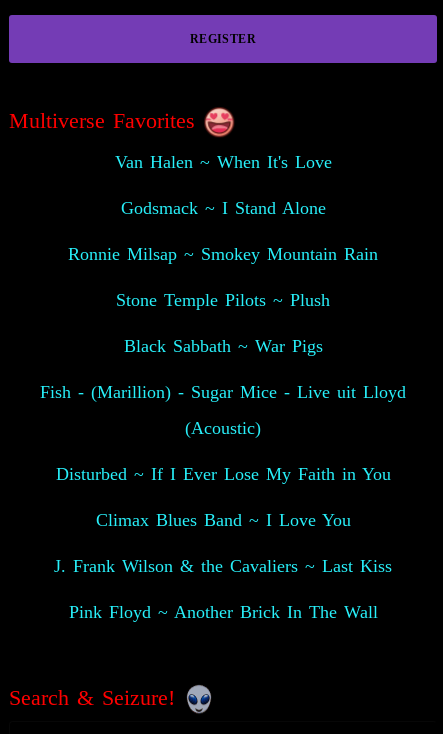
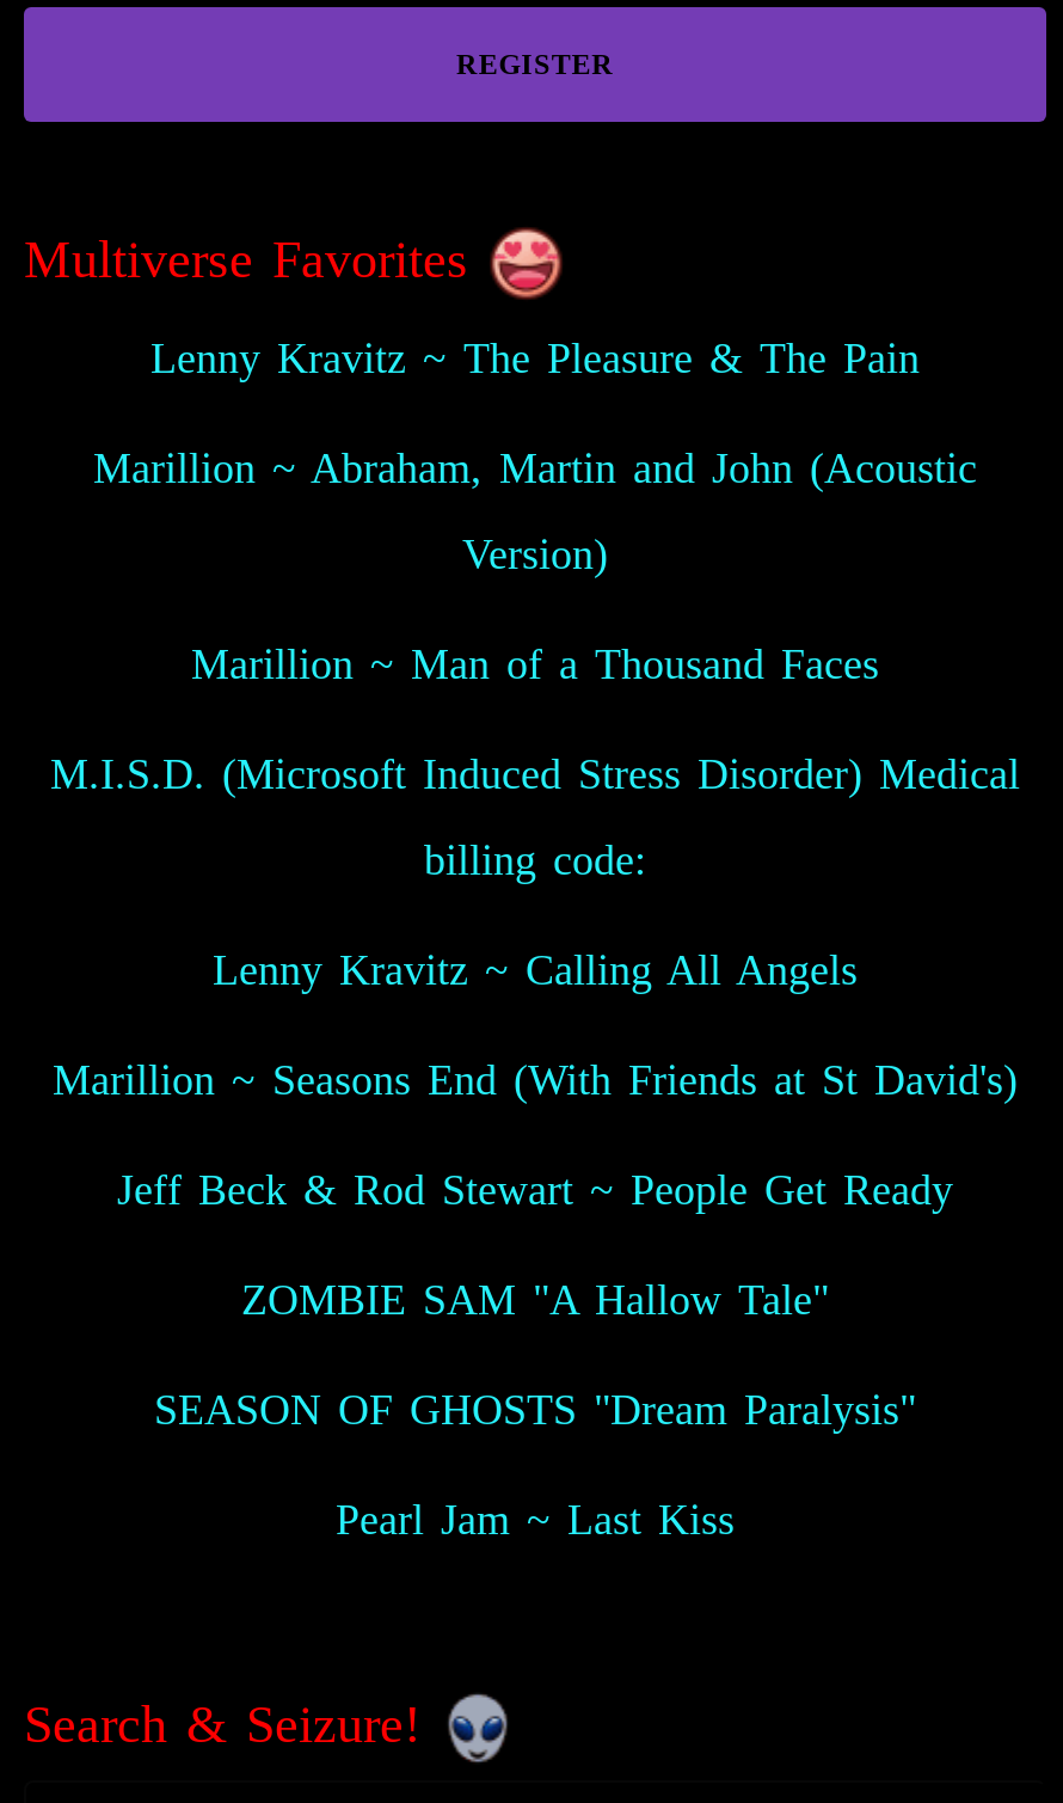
[40,152,406,622] Van Halen ~ When It's Love | Godsmack ~ I Stand Alone | Ronnie Milsap ~ Smokey Mountain Rain | Stone Temple Pilots ~ Plush | Black Sabbath ~ War Pigs | Fish - (Marillion) - Sugar Mice - Live uit Lloyd | (Acoustic) | Disturbed ~ If I Ever Lose My Faith in You | Climax Blues Band ~ I Love You | J. Frank Wilson & the Cavaliers ~ Last Kiss | Pink Floyd ~ Another Brick In The Wall -> [50,334,1020,1543] Lenny Kravitz ~ The Pleasure & The Pain | Marillion ~ Abraham, Martin and John (Acoustic | Version) | Marillion ~ Man of a Thousand Faces | M.I.S.D. (Microsoft Induced Stress Disorder) Medical | billing code: | Lenny Kravitz ~ Calling All Angels | Marillion ~ Seasons End (With Friends at St David's) | Jeff Beck & Rod Stewart ~ People Get Ready | ZOMBIE SAM "A Hallow Tale" | SEASON OF GHOSTS "Dream Paralysis" | Pearl Jam ~ Last Kiss

